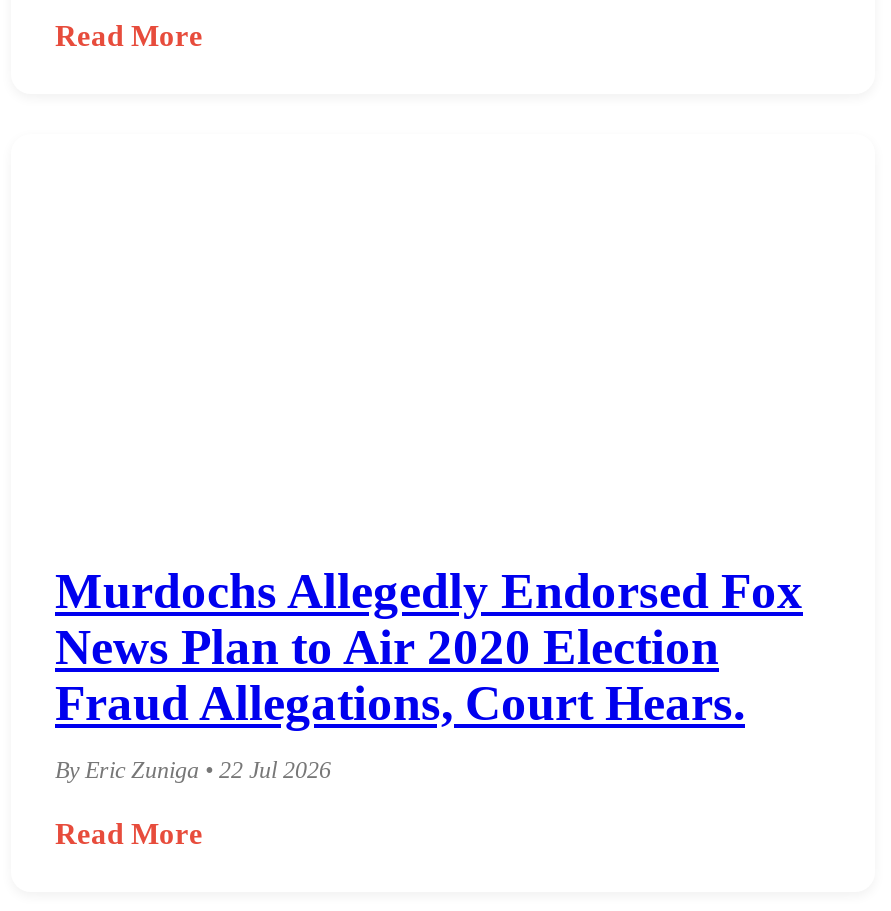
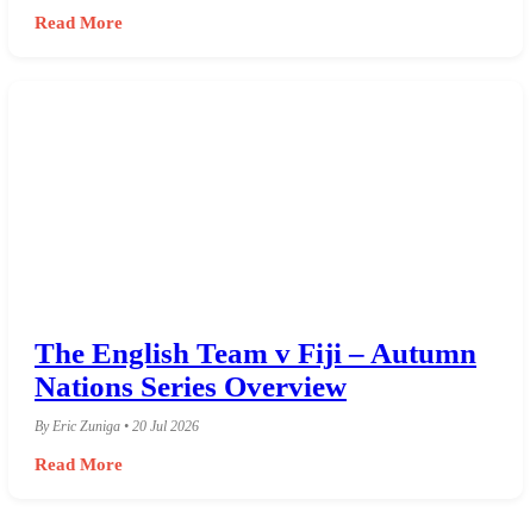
[55,563,803,729] Murdochs Allegedly Endorsed Fox | News Plan to Air 2020 Election | Fraud Allegations, Court Hears. -> [35,336,476,402] The English Team v Fiji – Autumn | Nations Series Overview
[55,755,331,783] By Eric Zuniga • 22 Jul 2026 -> [35,417,199,434] By Eric Zuniga • 20 Jul 2026

